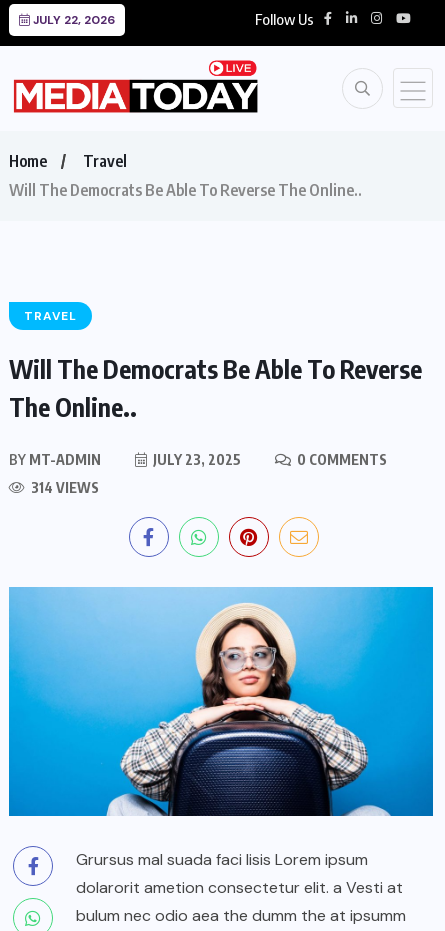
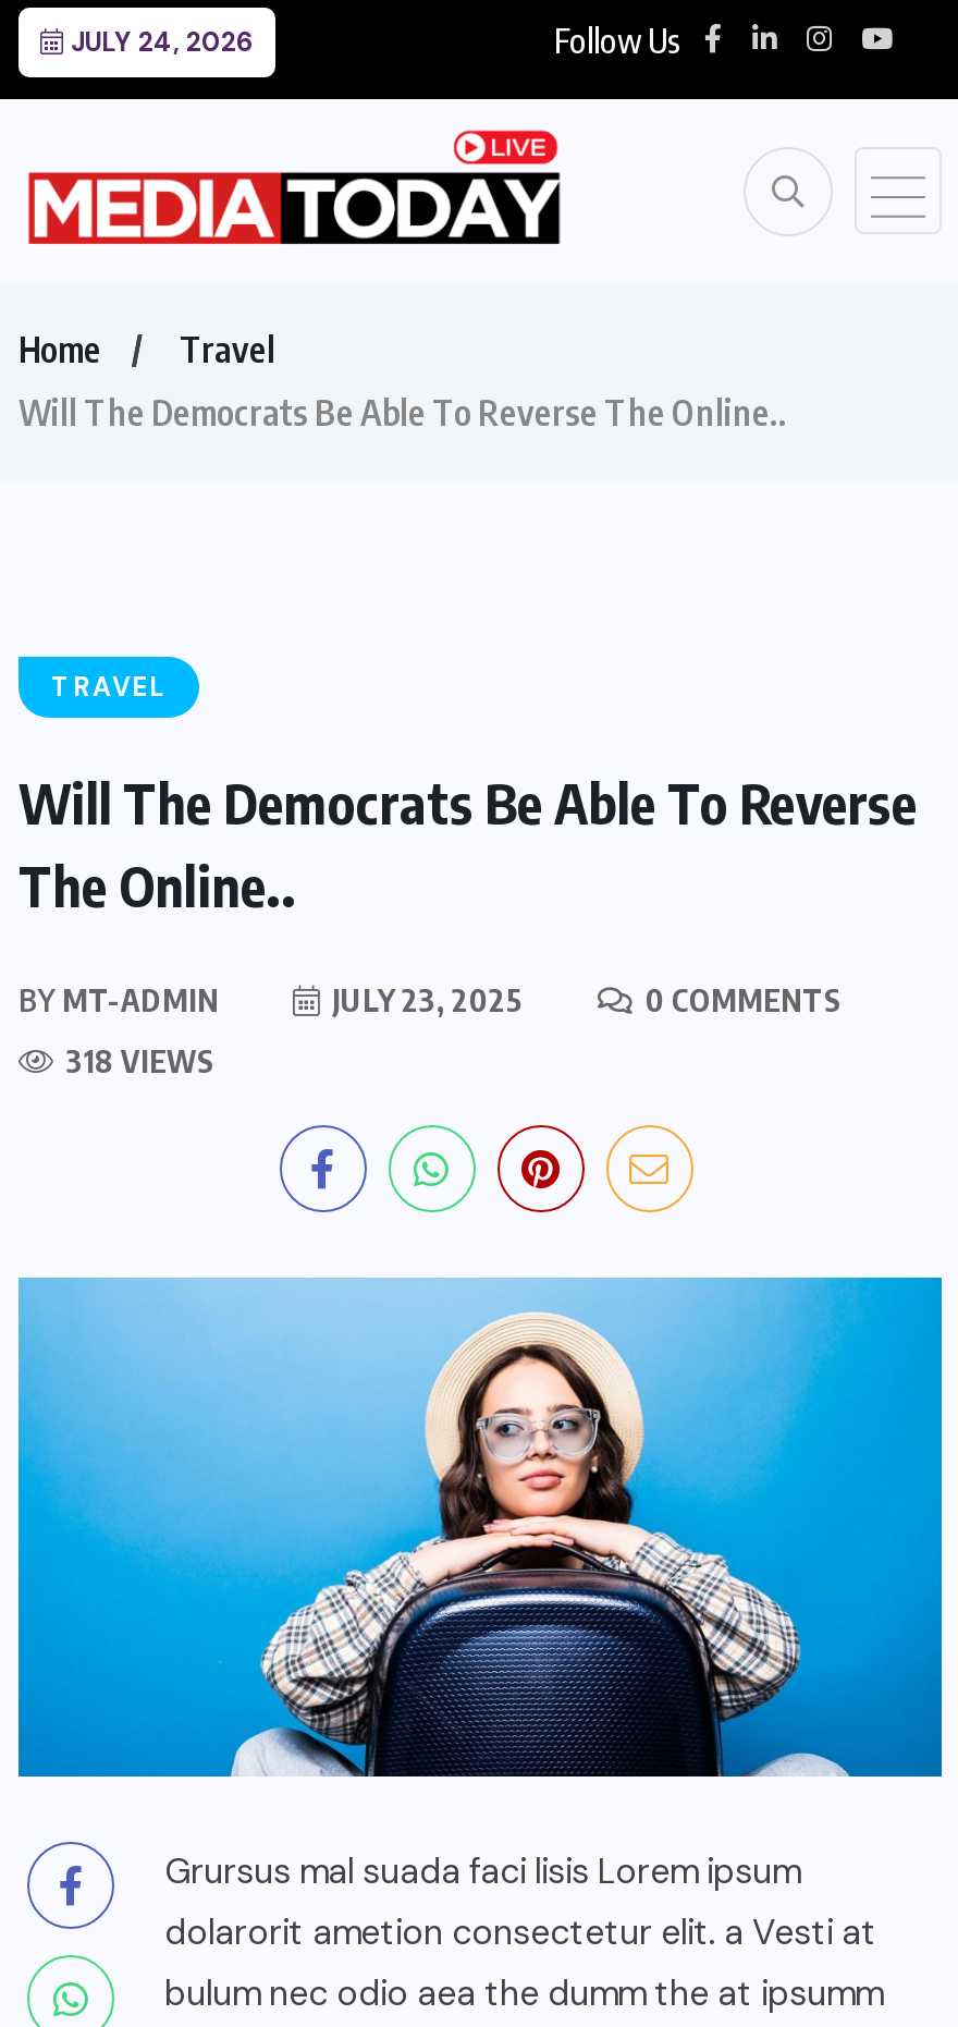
[30,12,115,28] JULY 22, 2026 -> [64,25,254,60] JULY 24, 2026
[28,479,99,496] 314 VIEWS -> [60,1042,214,1079] 318 VIEWS

